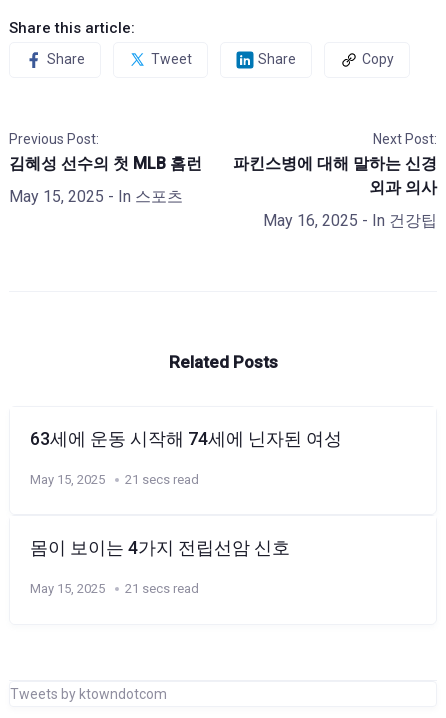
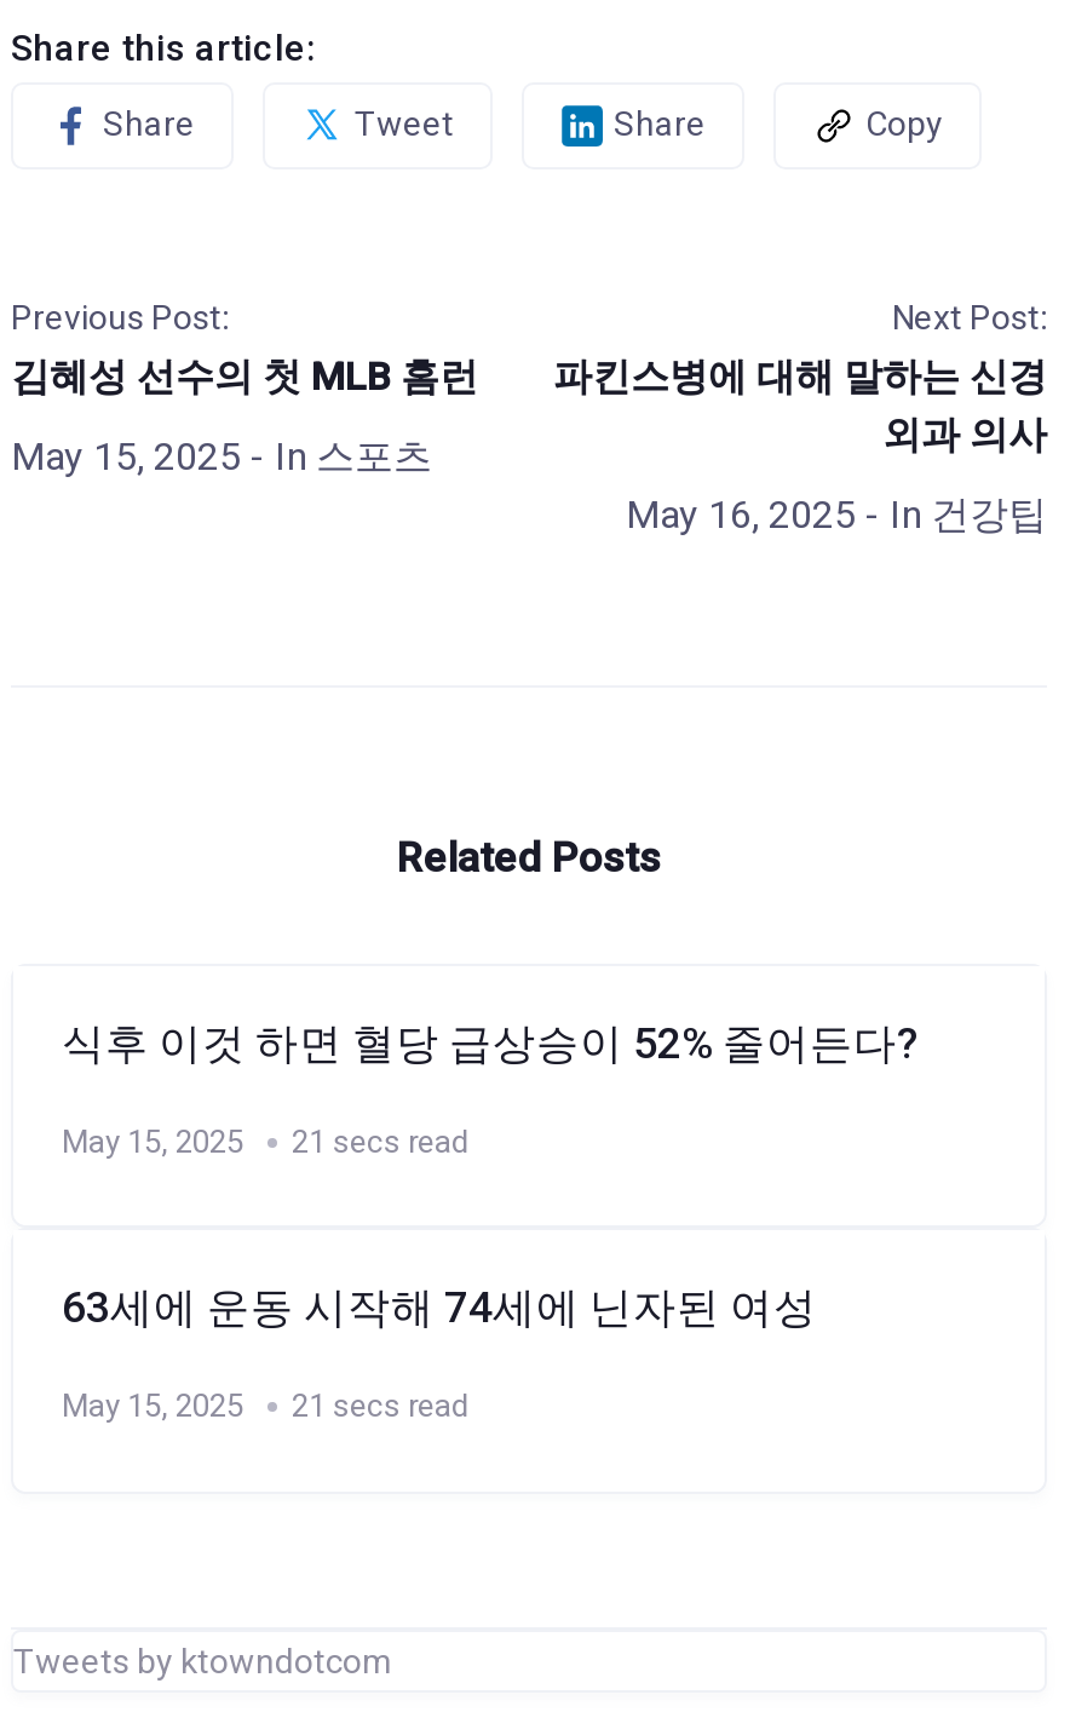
none -> [62,1018,919,1067] 식후 이것 하면 혈당 급상승이 52% 줄어든다?
moved [30,428,342,448] -> [62,1283,817,1332]: 63세에 운동 시작해 74세에 닌자된 여성
[30,538,290,558] 몸이 보이는 4가지 전립선암 신호 -> none

